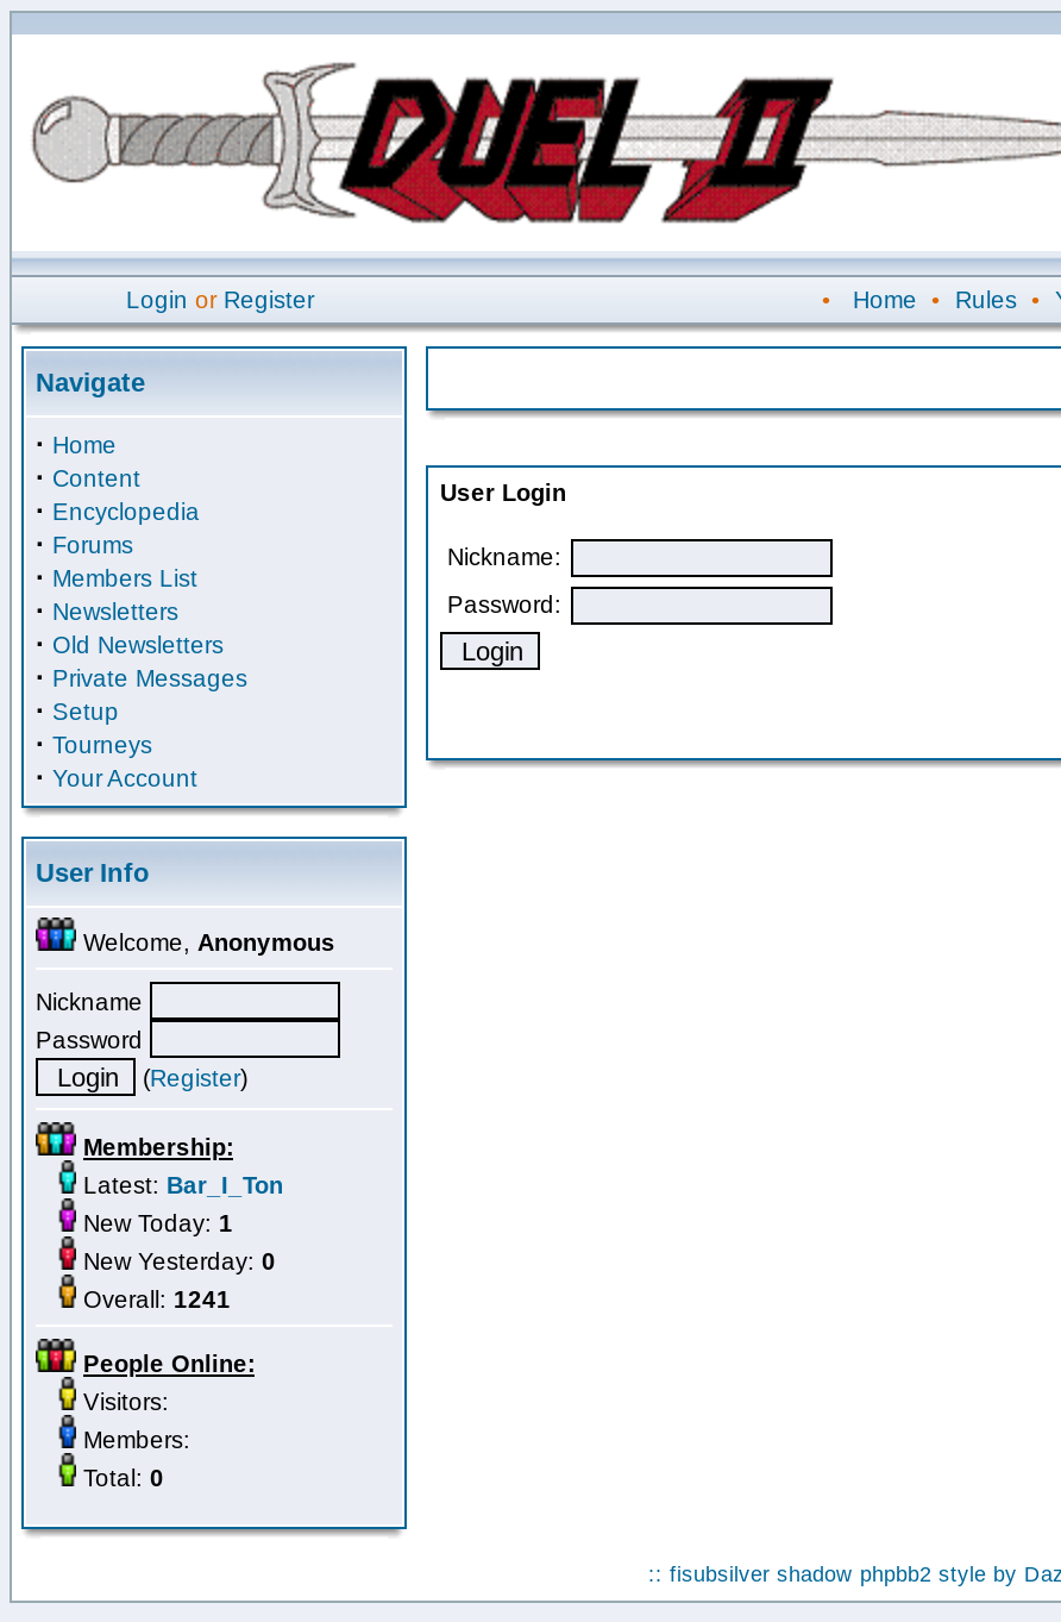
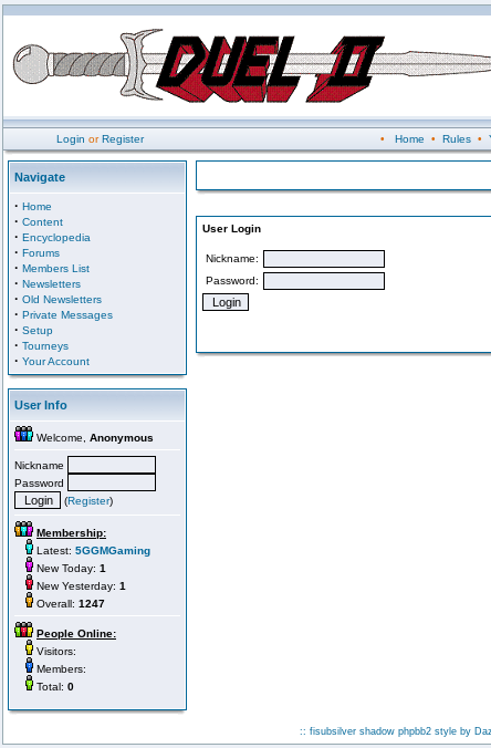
[76,1172,283,1198] Latest: Bar_I_Ton -> [33,544,150,557] Latest: 5GGMGaming
[76,1248,276,1275] New Yesterday: 0 -> [33,580,126,592] New Yesterday: 1
[76,1286,231,1313] Overall: 1241 -> [33,598,105,610] Overall: 1247

